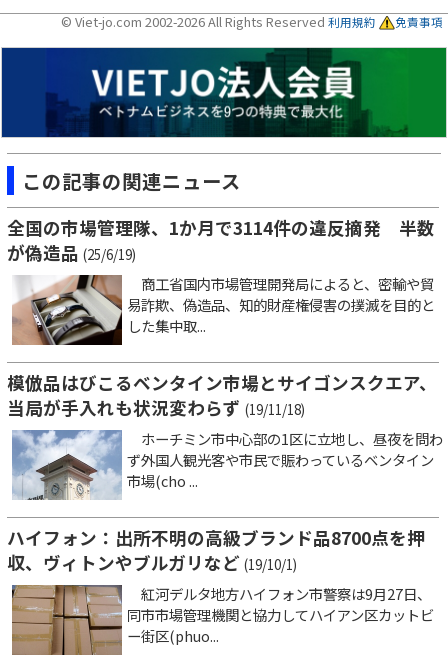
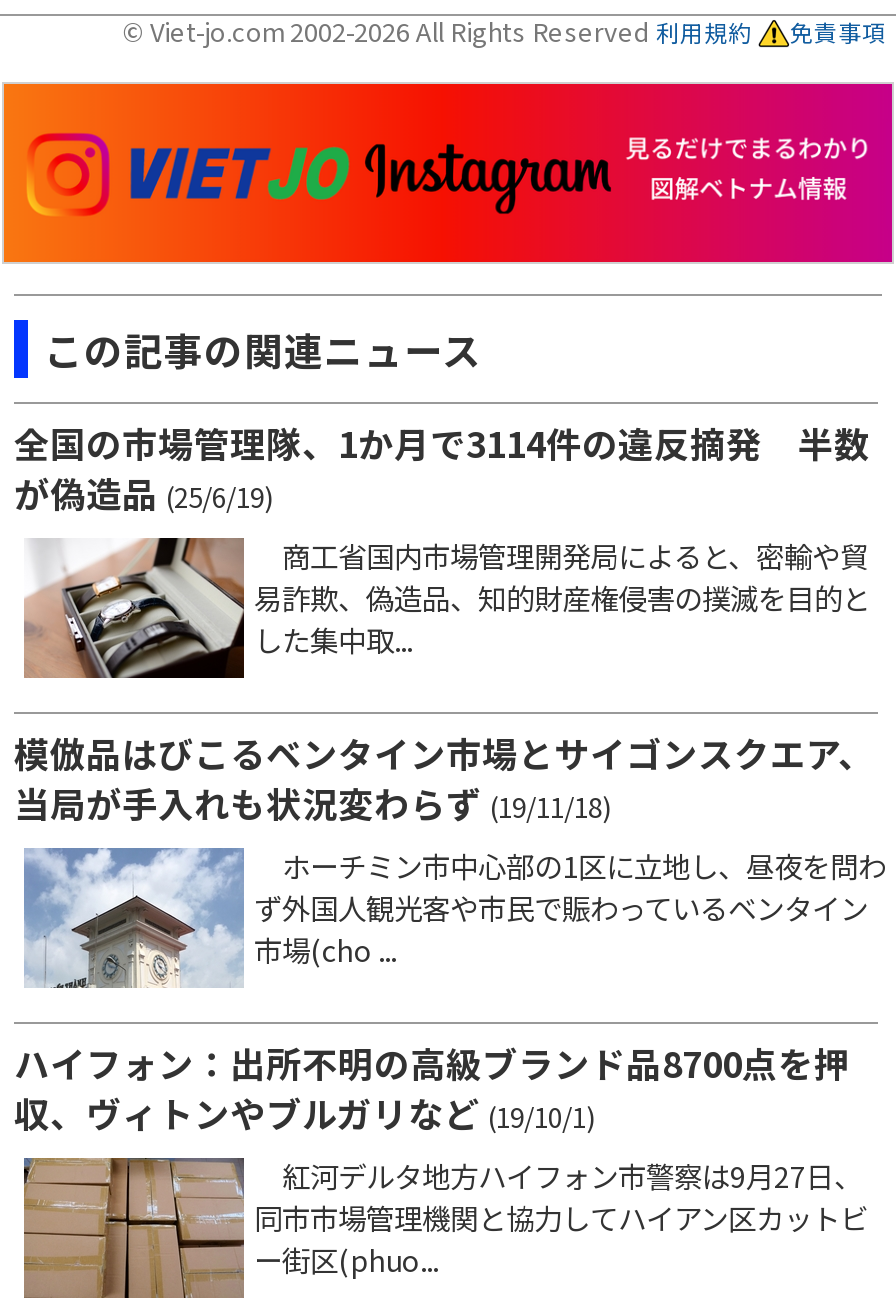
[3,47,445,138] [image] -> [6,82,890,264] [image]

